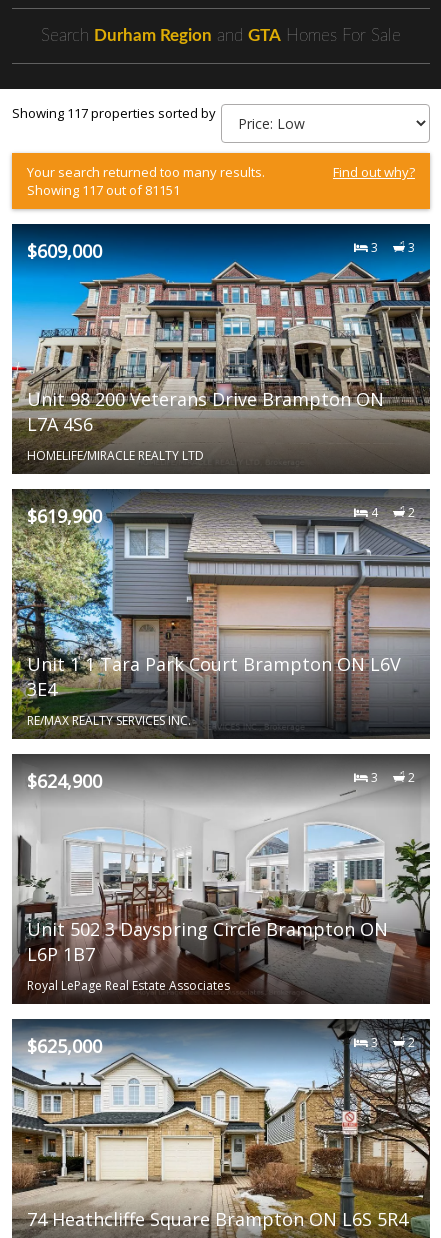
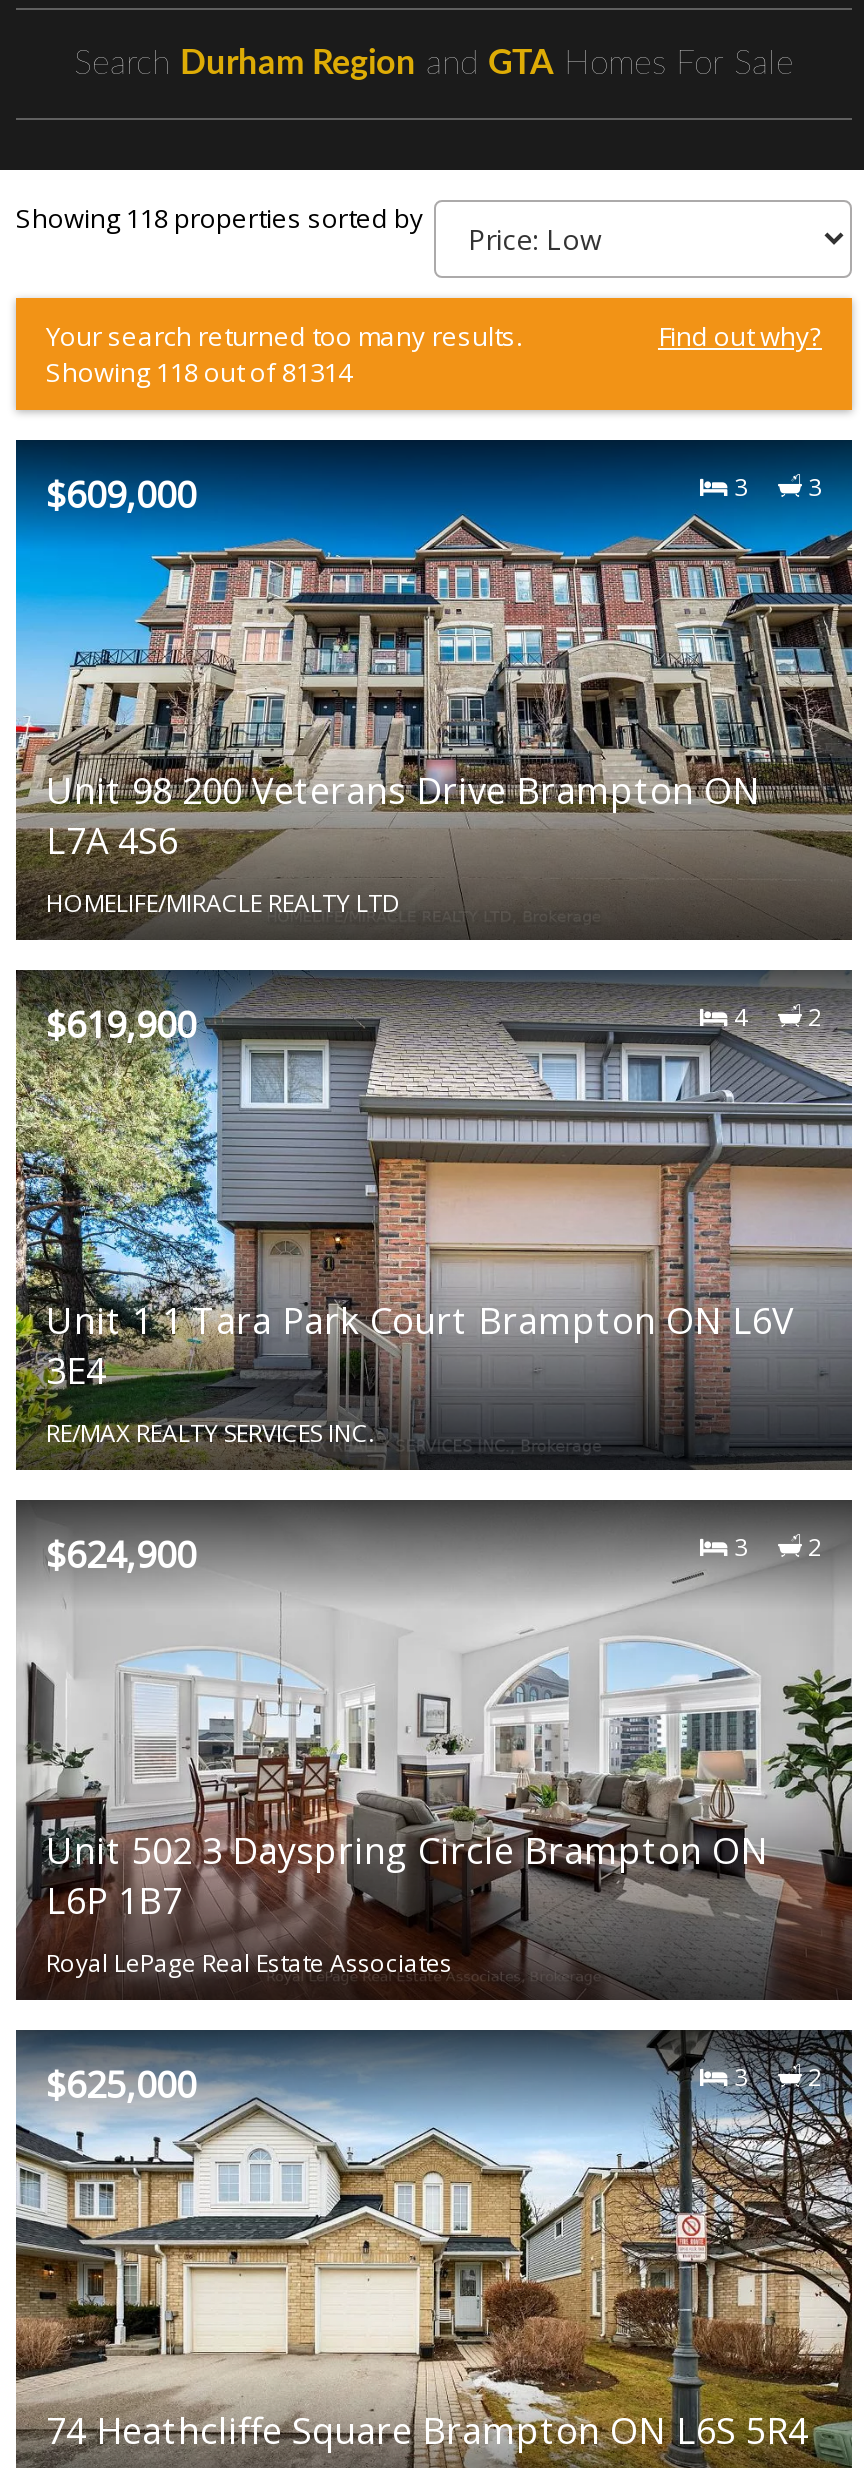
[12,104,216,122] Showing 117 properties sorted by -> [16,200,424,236] Showing 118 properties sorted by
[27,181,180,199] Showing 117 out of 81151 -> [46,354,352,390] Showing 118 out of 81314

